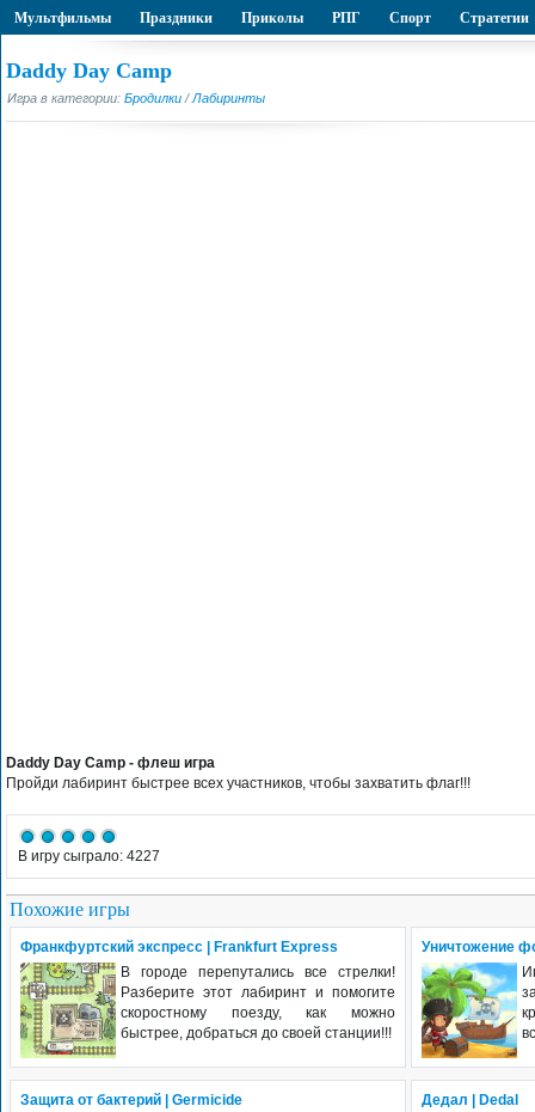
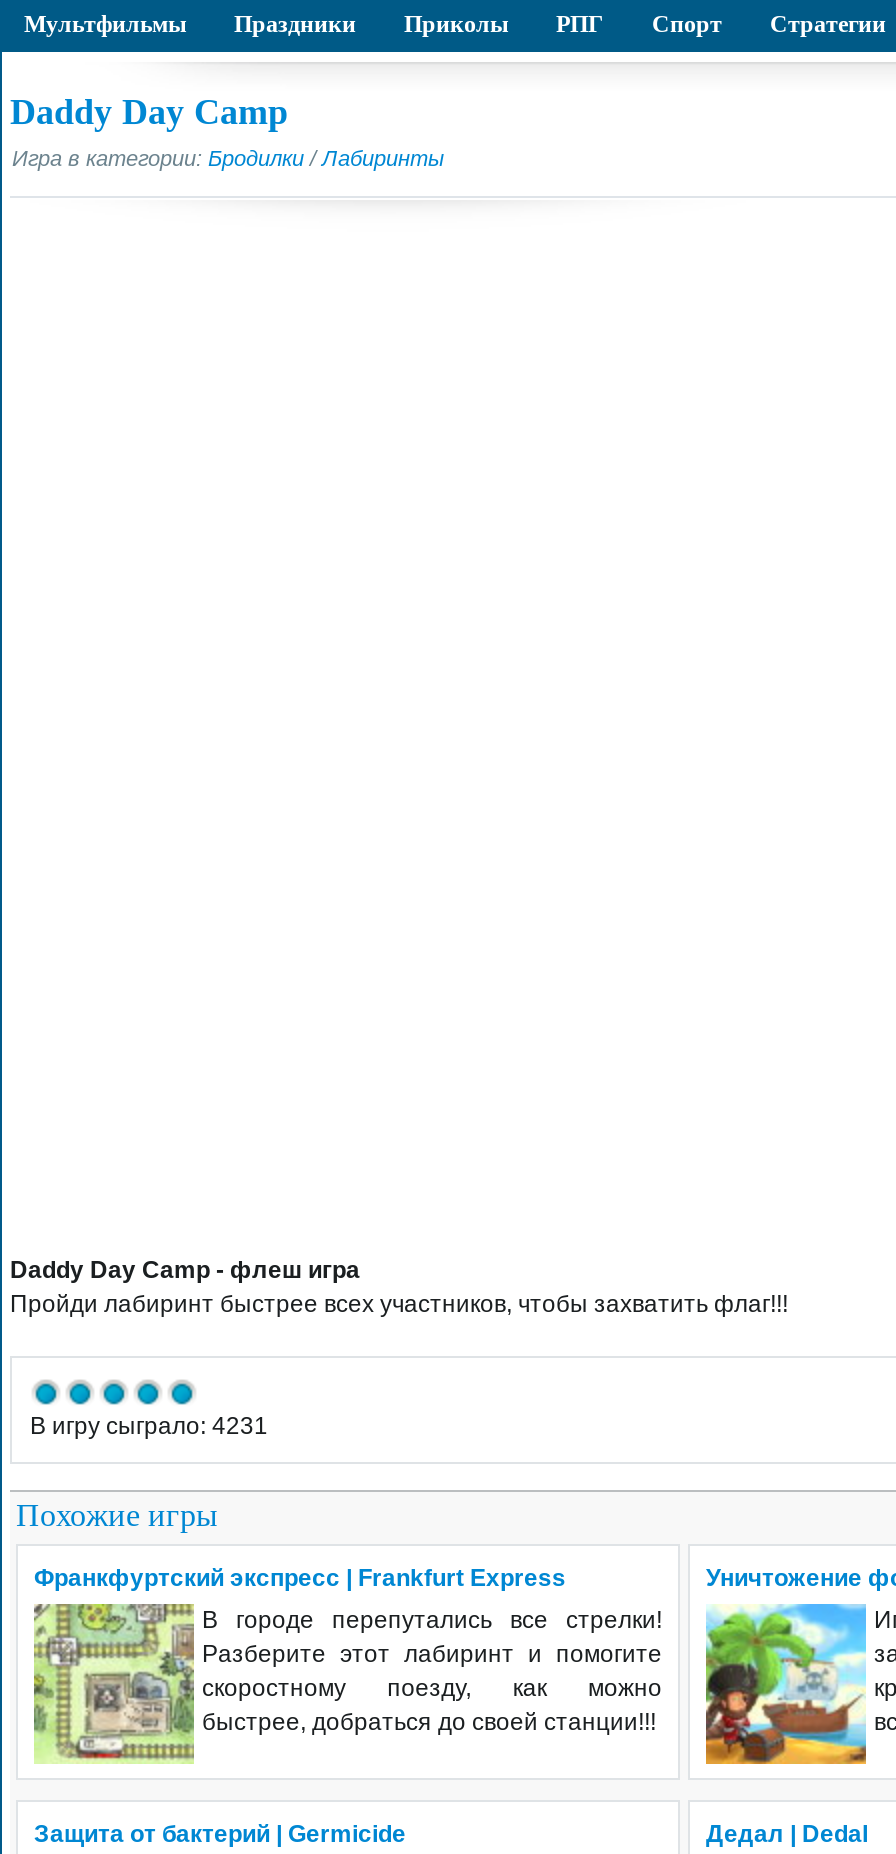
[18,847,160,864] В игру сыграло: 4227 -> [30,1411,268,1439] В игру сыграло: 4231

